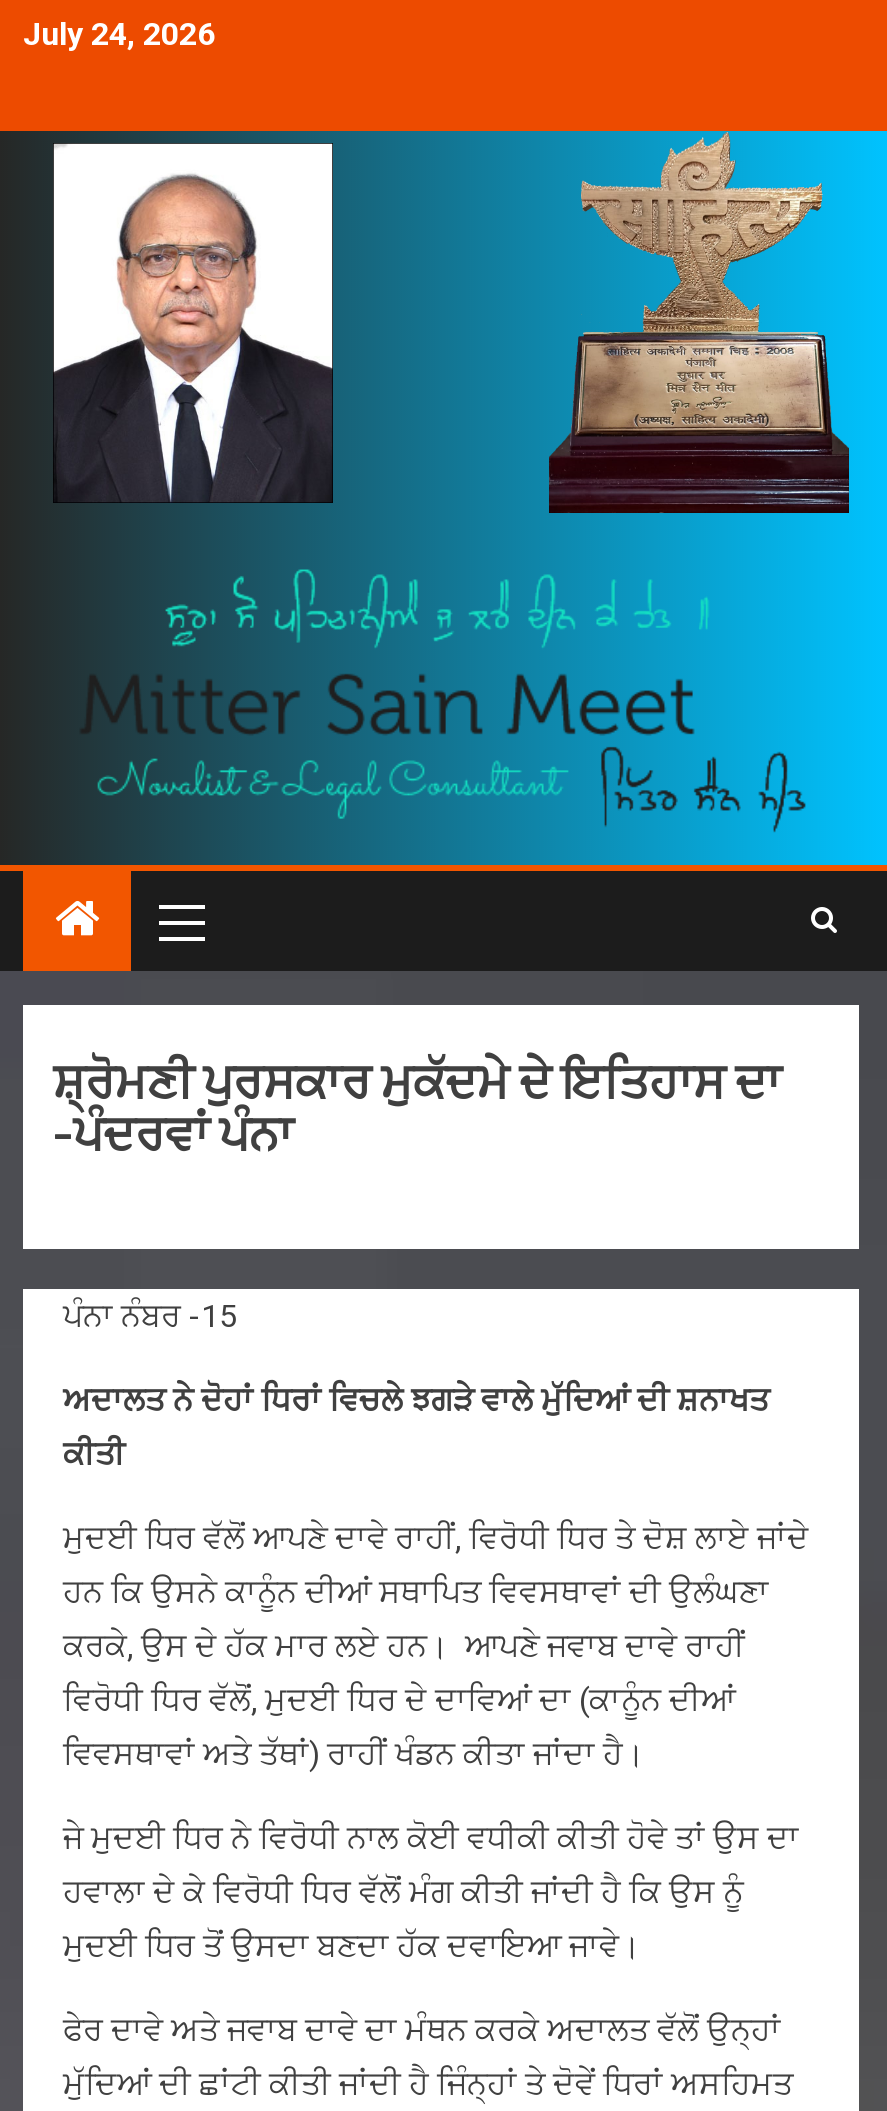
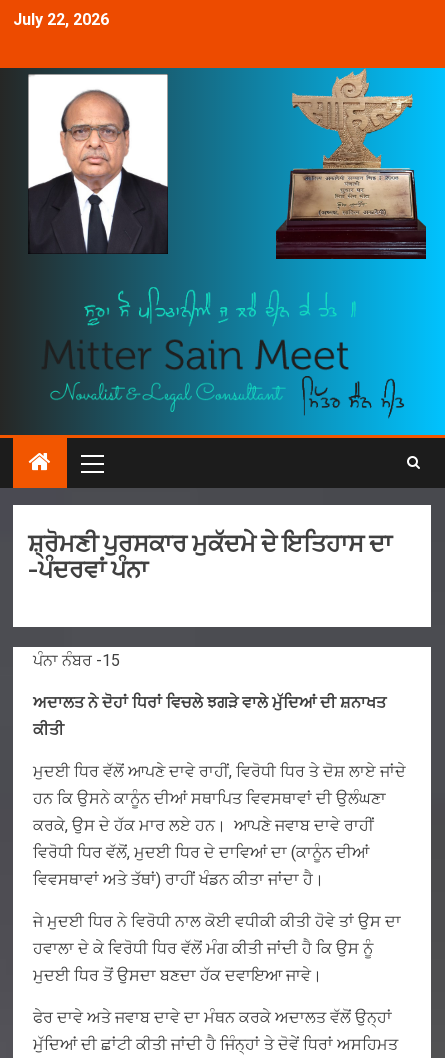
[23,16,215,54] July 24, 2026 -> [13,10,109,29] July 22, 2026

